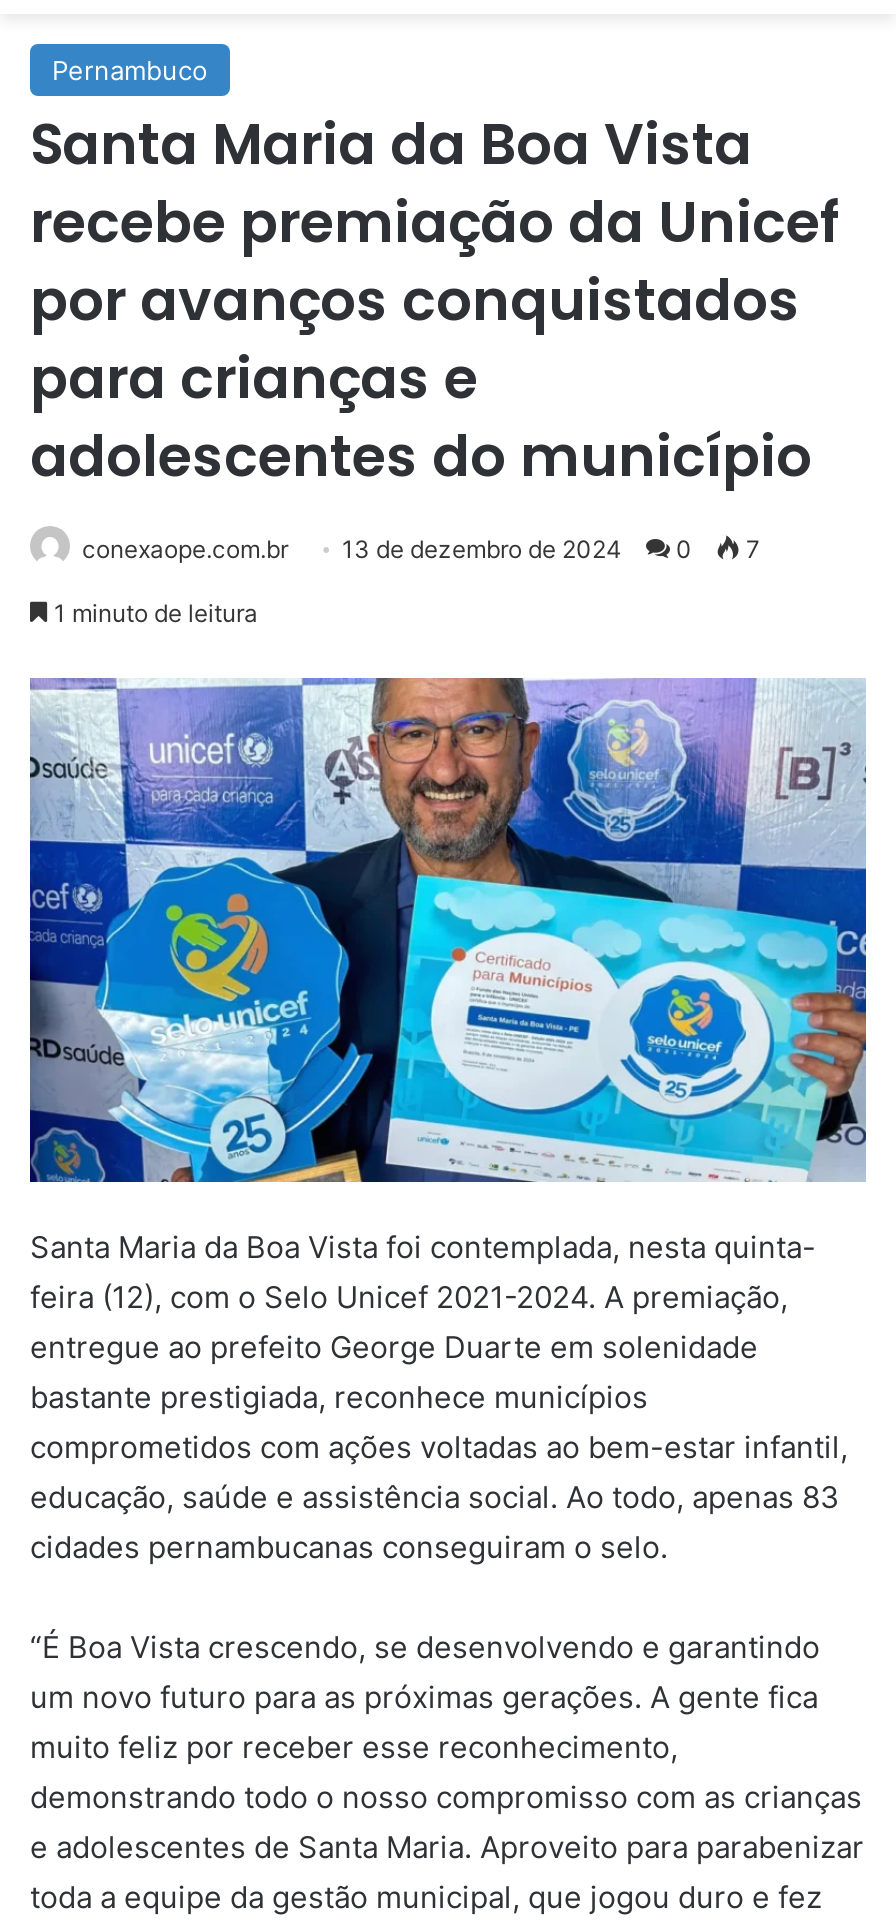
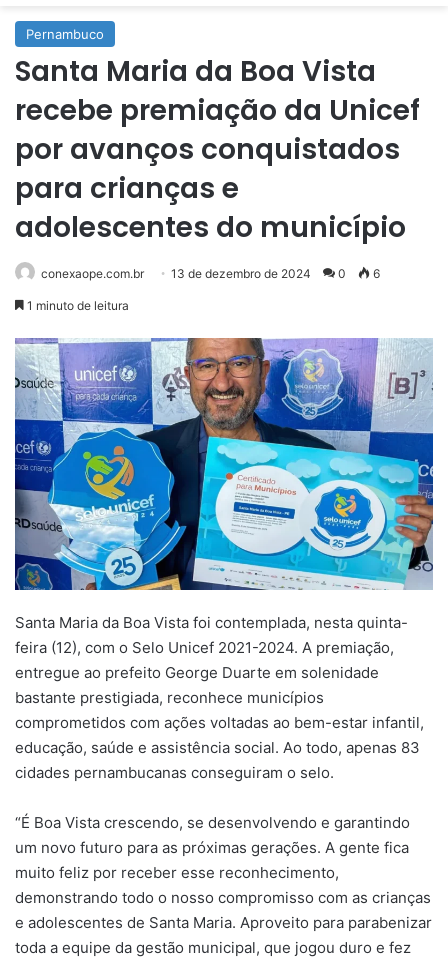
[82,534,760,564] conexaope.com.br 13 de dezembro de 2024 0 7 -> [41,266,380,281] conexaope.com.br 13 de dezembro de 2024 0 6

